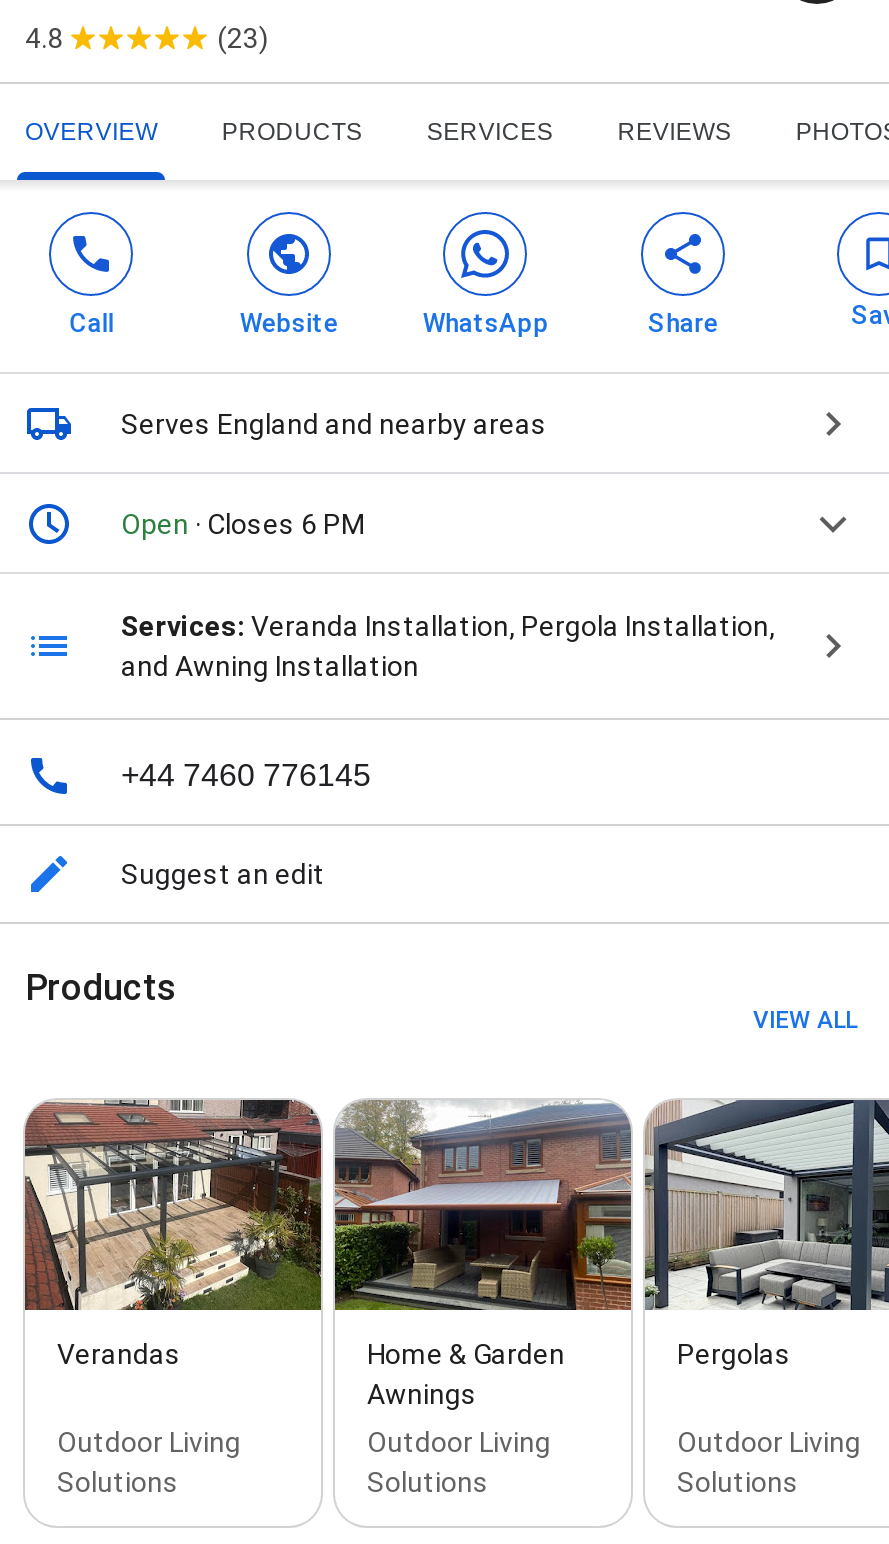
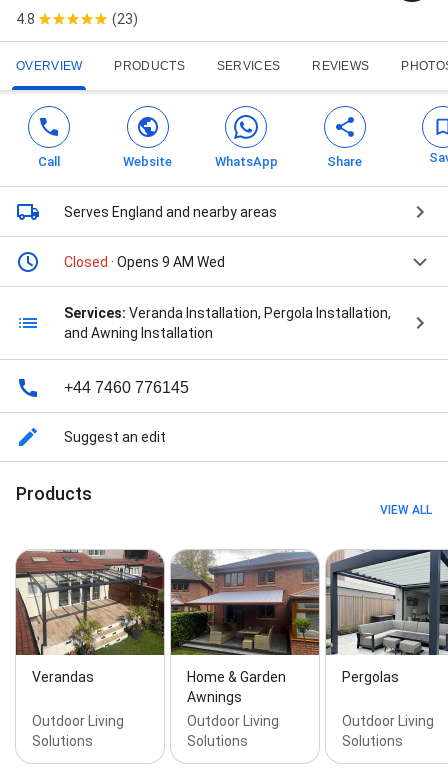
[121,508,365,540] Open · Closes 6 PM -> [64,254,225,270] Closed · Opens 9 AM Wed

